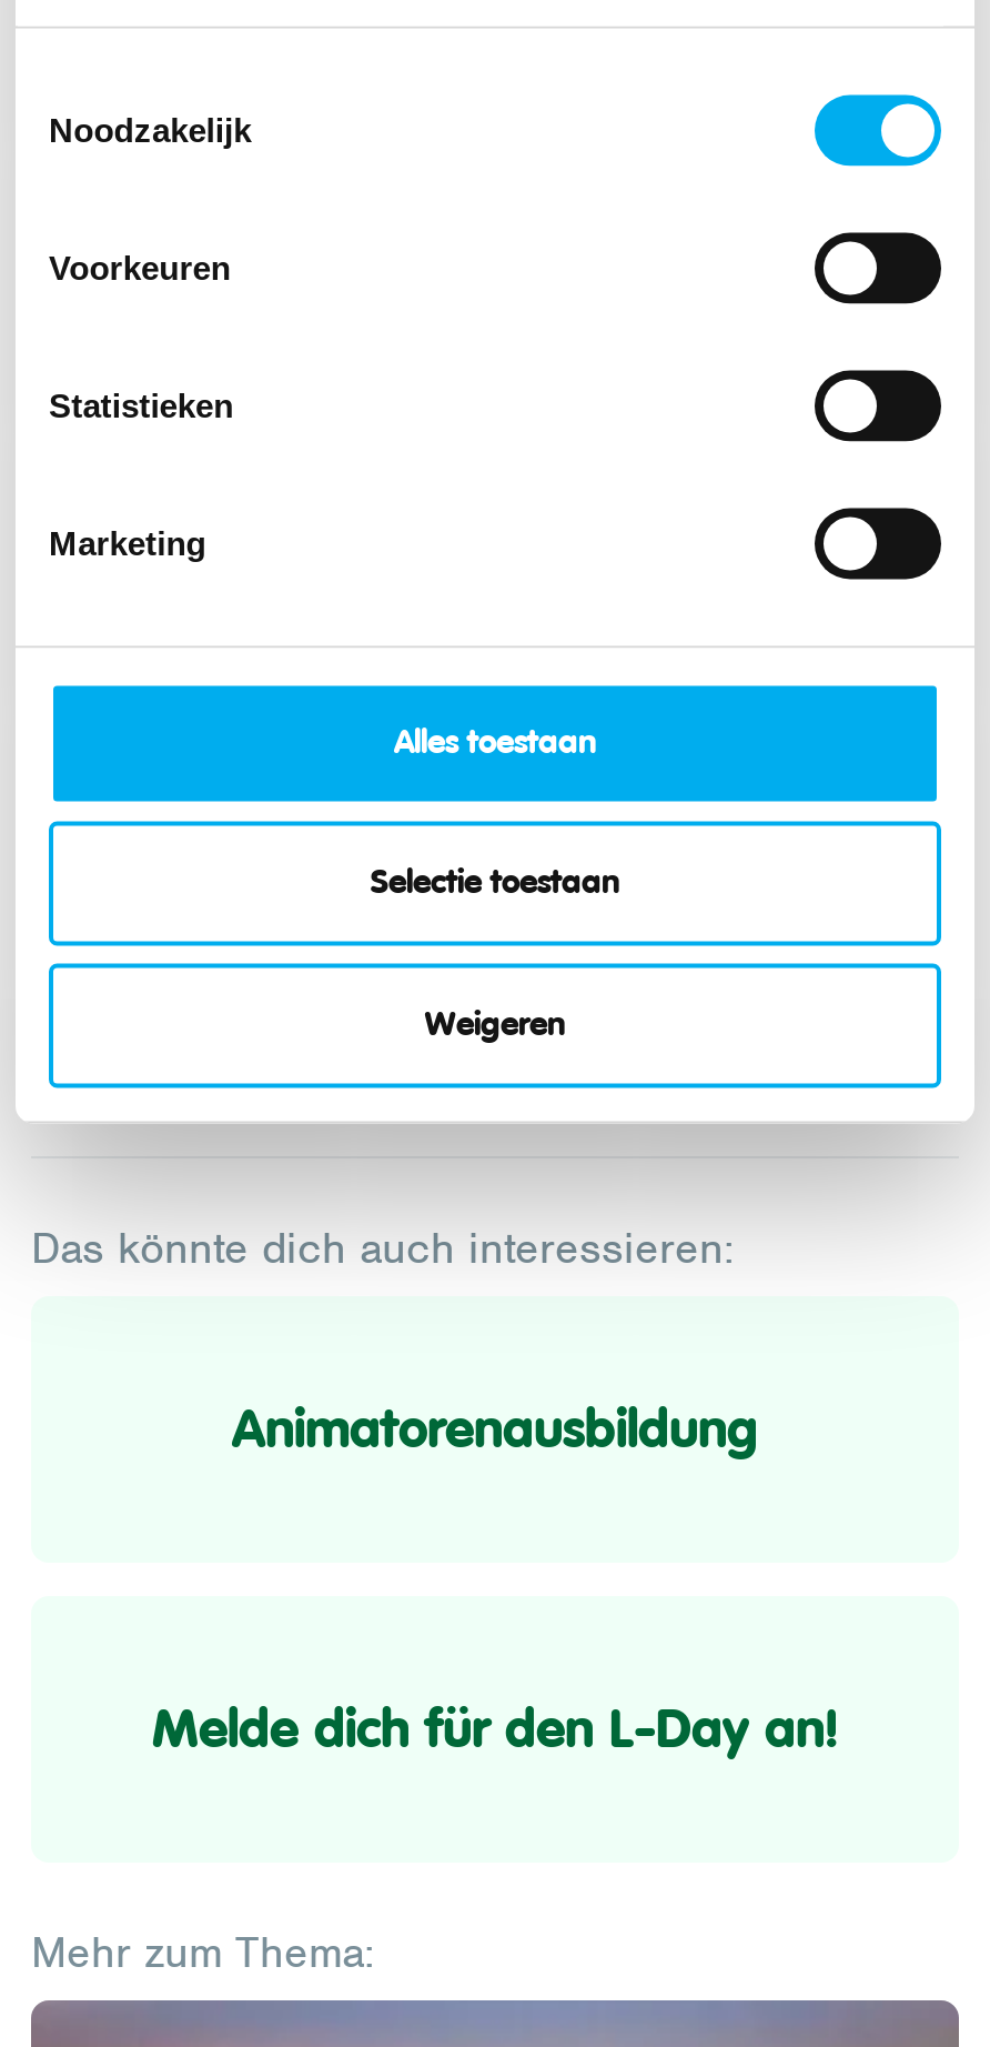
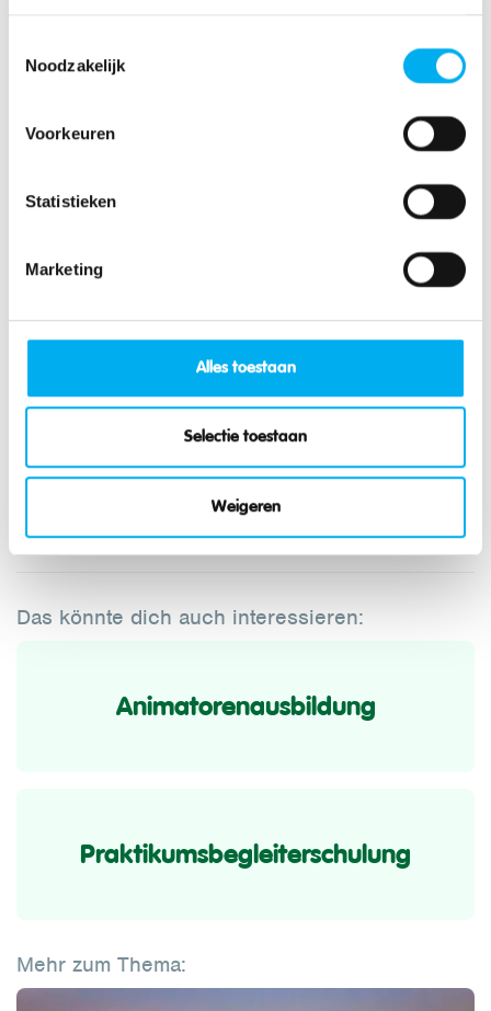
[152,1691,838,1764] Melde dich für den L-Day an! -> [80,835,411,872] Praktikumsbegleiterschulung

